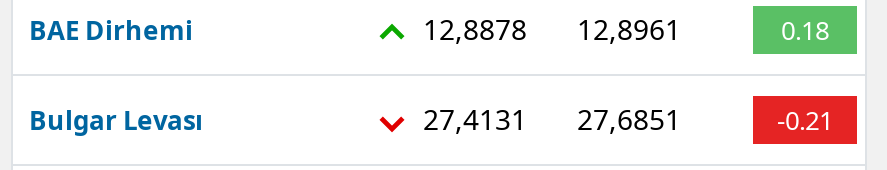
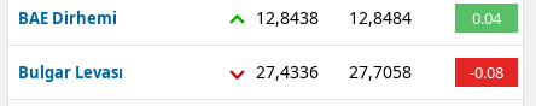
[423,10,527,48] 12,8878 -> [256,6,319,29] 12,8438
[577,10,681,48] 12,8961 -> [349,6,412,29] 12,8484
[781,12,829,48] 0.18 -> [472,7,501,29] 0.04
[423,100,527,138] 27,4131 -> [256,60,319,83] 27,4336
[577,100,681,138] 27,6851 -> [349,60,412,83] 27,7058
[777,102,833,138] -0.21 -> [470,61,503,83] -0.08

